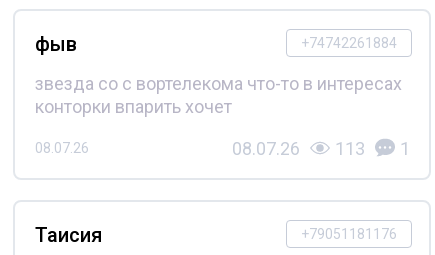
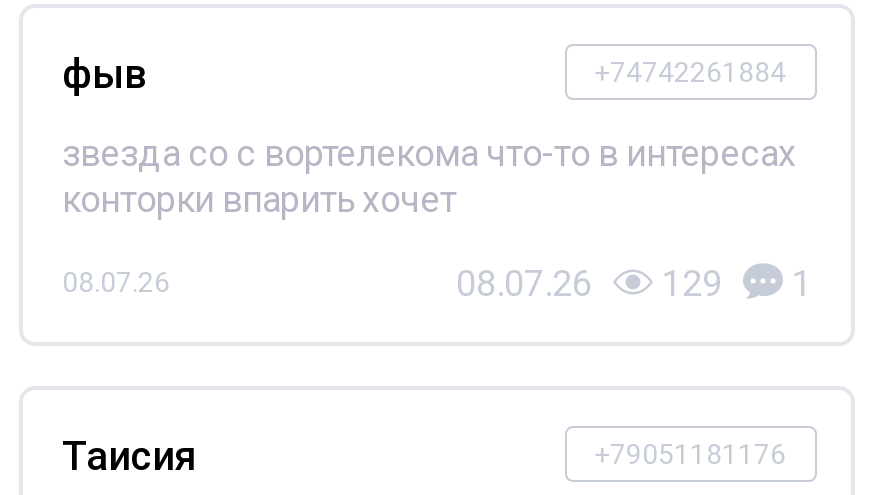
[231,137,409,158] 08.07.26 113 1 -> [456,261,812,303] 08.07.26 129 1

